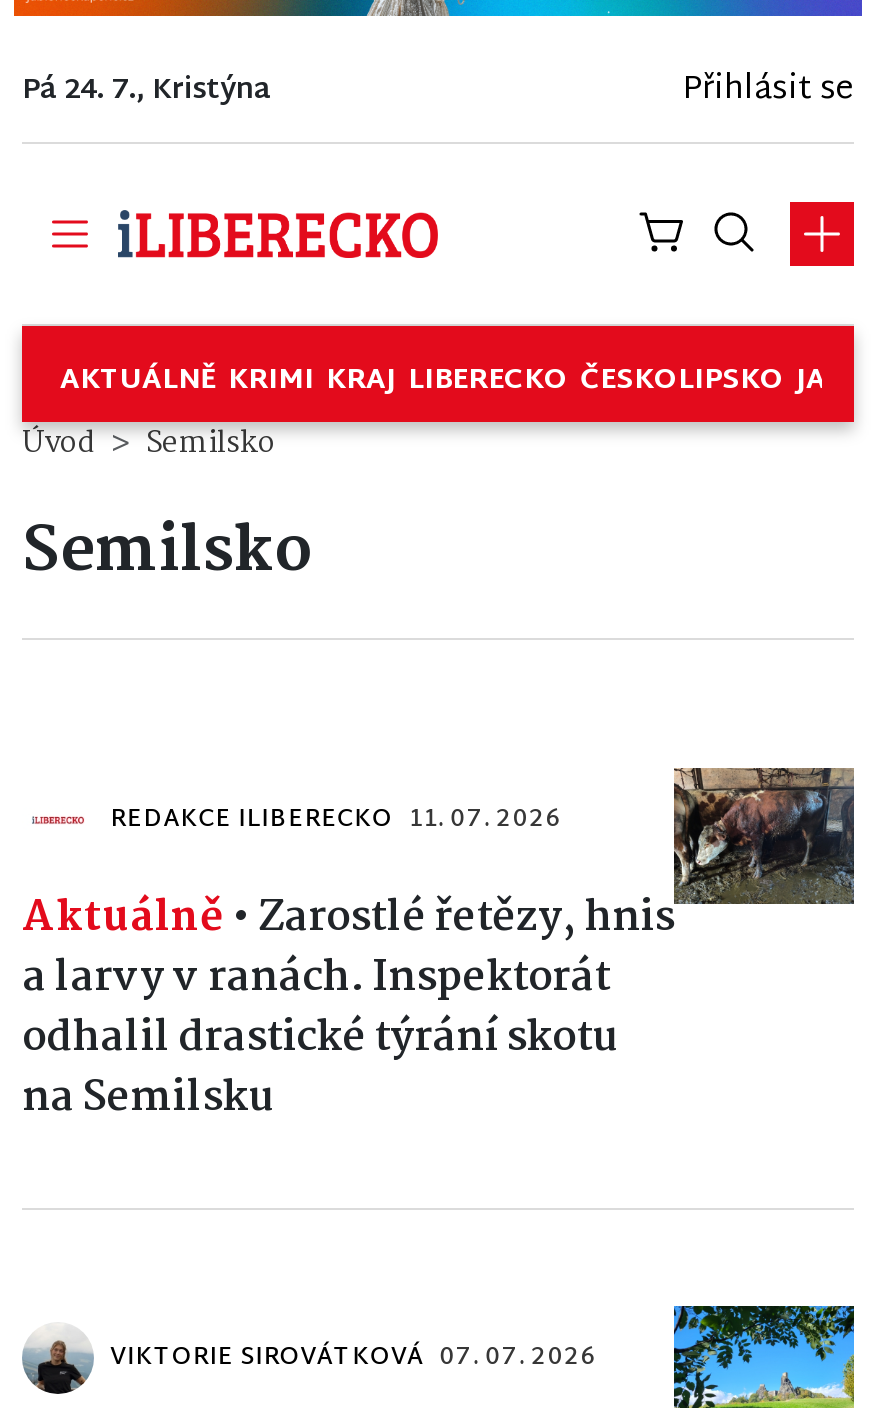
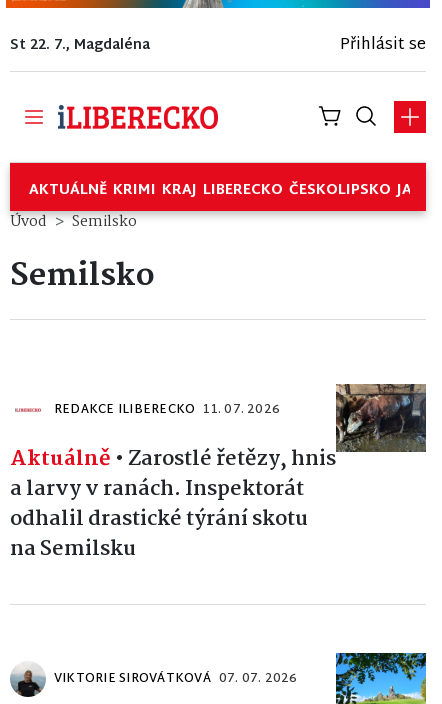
[22,66,270,116] Pá 24. 7., Kristýna -> [10,33,150,58] St 22. 7., Magdaléna

